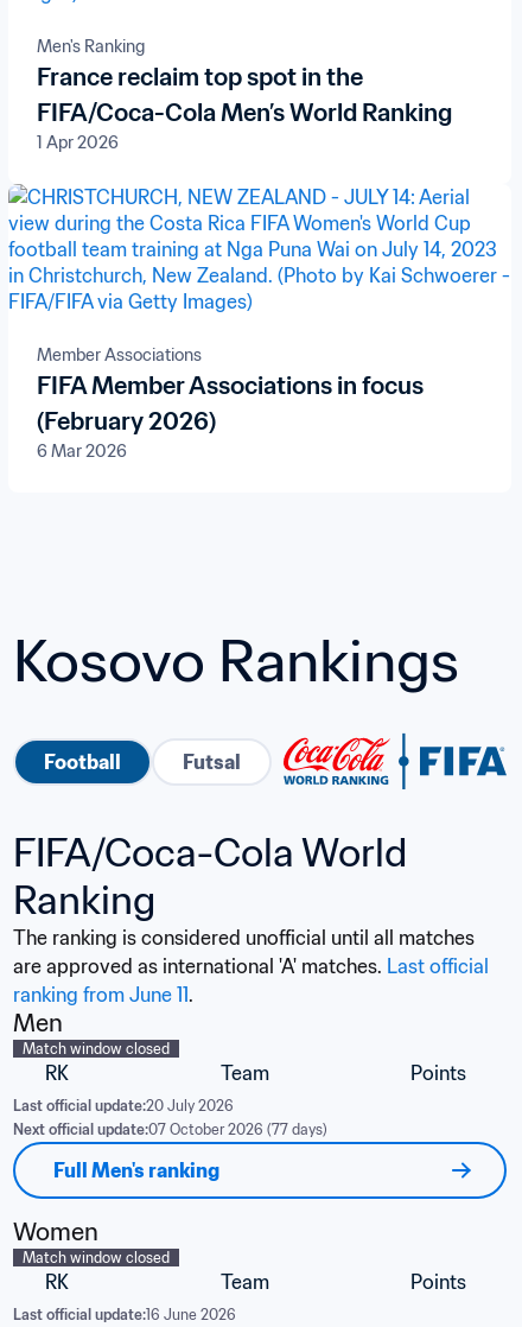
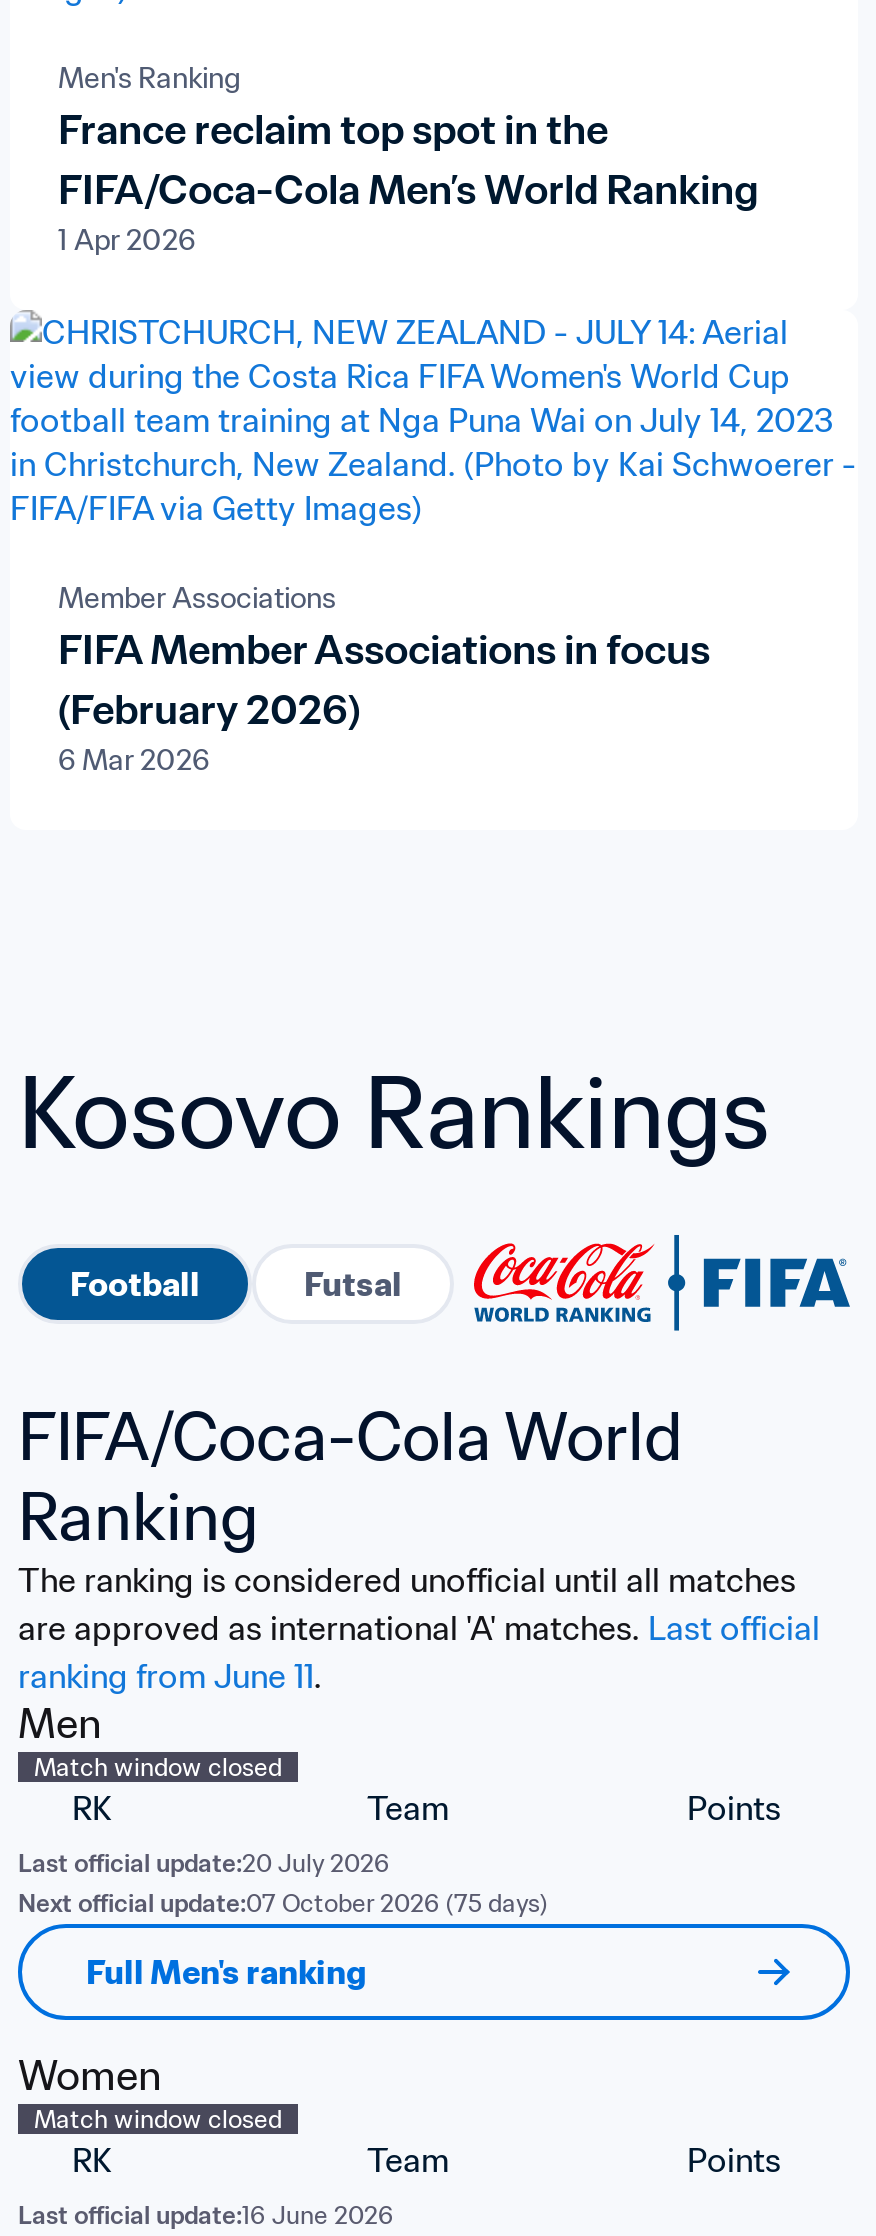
[13,1120,327,1138] Next official update:07 October 2026 (77 days) -> [18,1888,548,1918] Next official update:07 October 2026 (75 days)

